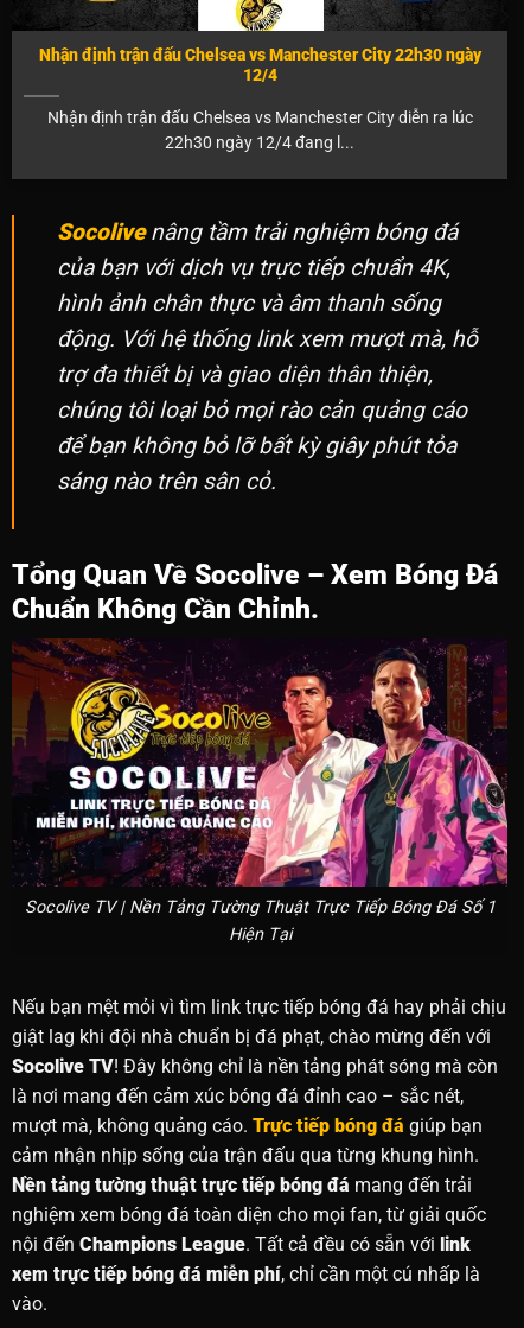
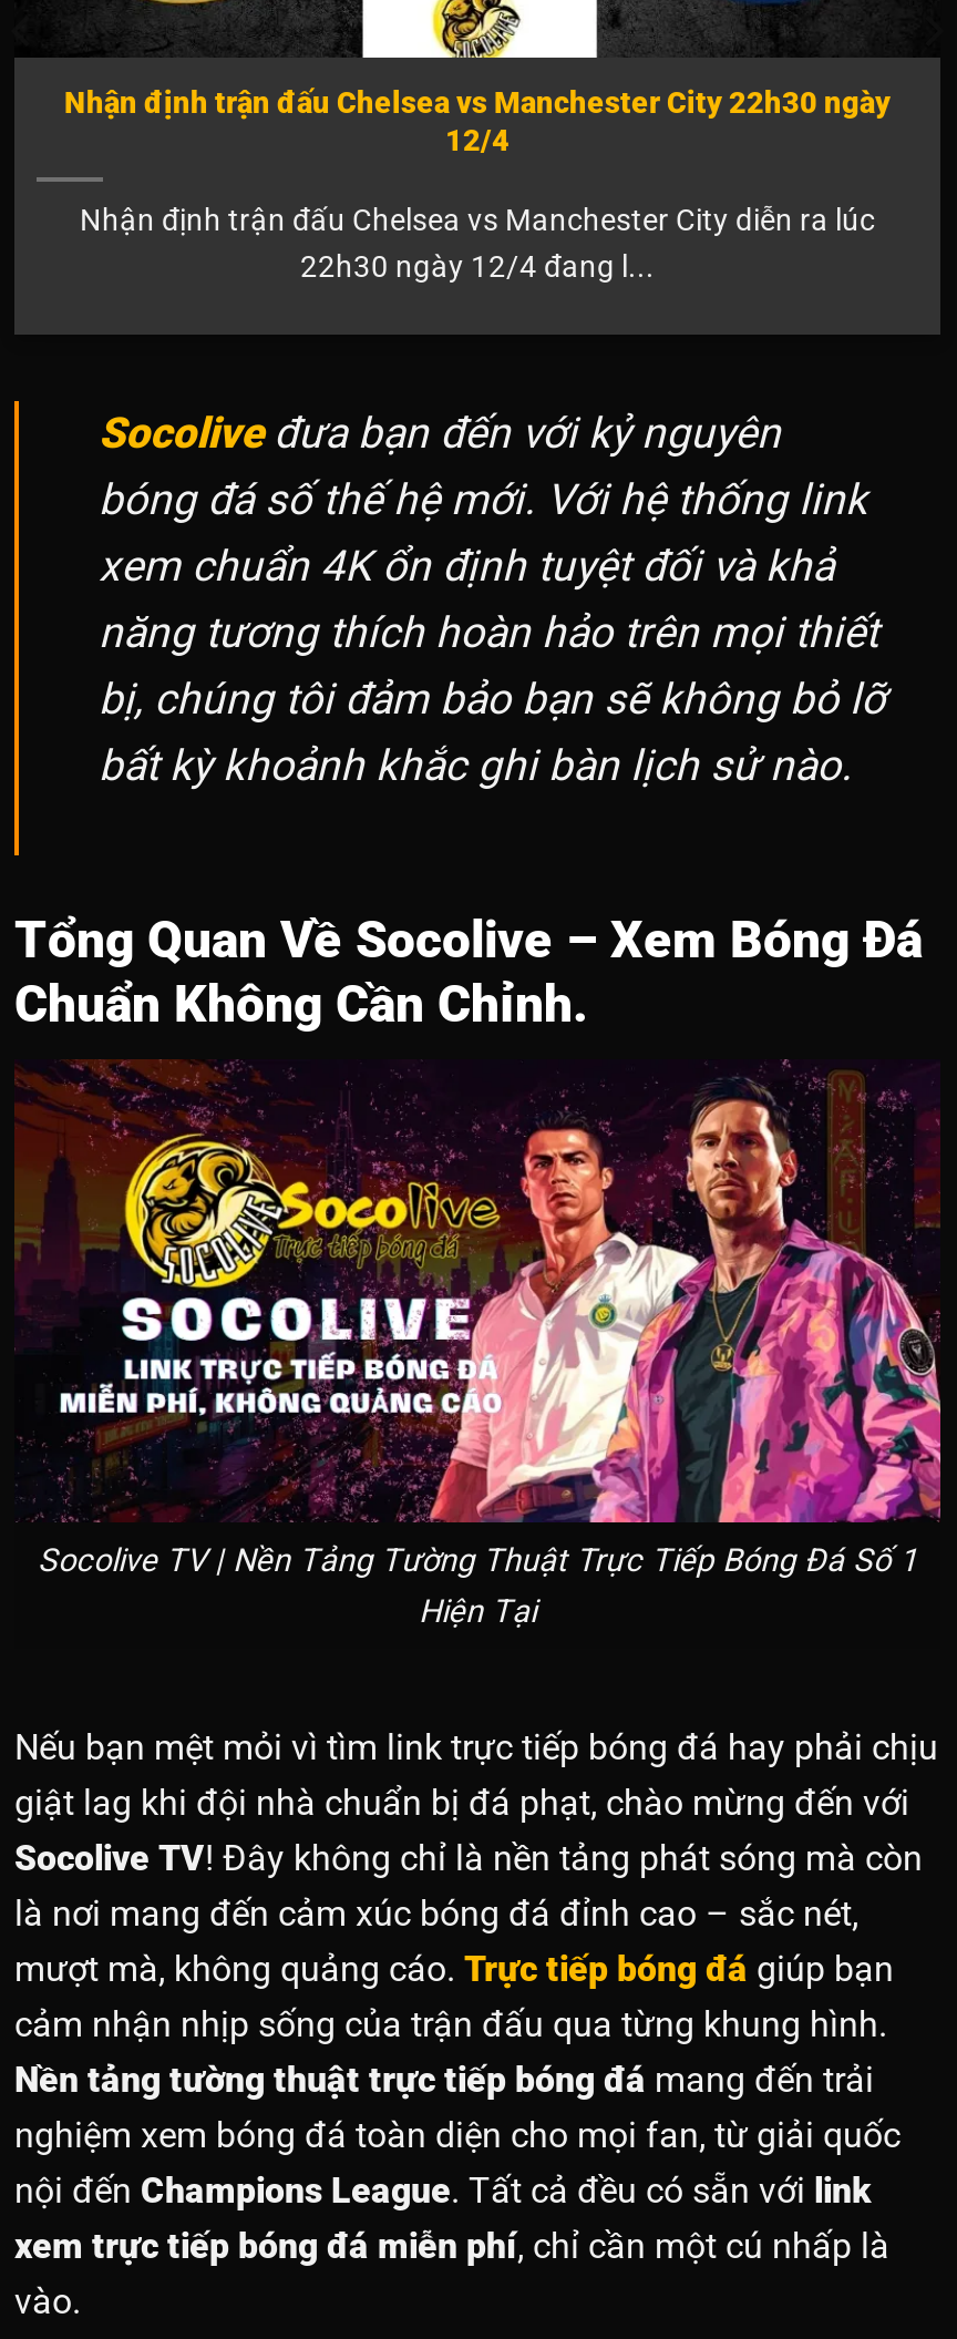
[57,219,478,495] Socolive nâng tầm trải nghiệm bóng đá | của bạn với dịch vụ trực tiếp chuẩn 4K, | hình ảnh chân thực và âm thanh sống | động. Với hệ thống link xem mượt mà, hỗ | trợ đa thiết bị và giao diện thân thiện, | chúng tôi loại bỏ mọi rào cản quảng cáo | để bạn không bỏ lỡ bất kỳ giây phút tỏa | sáng nào trên sân cỏ. -> [99,409,885,792] Socolive đưa bạn đến với kỷ nguyên | bóng đá số thế hệ mới. Với hệ thống link | xem chuẩn 4K ổn định tuyệt đối và khả | năng tương thích hoàn hảo trên mọi thiết | bị, chúng tôi đảm bảo bạn sẽ không bỏ lỡ | bất kỳ khoảnh khắc ghi bàn lịch sử nào.

